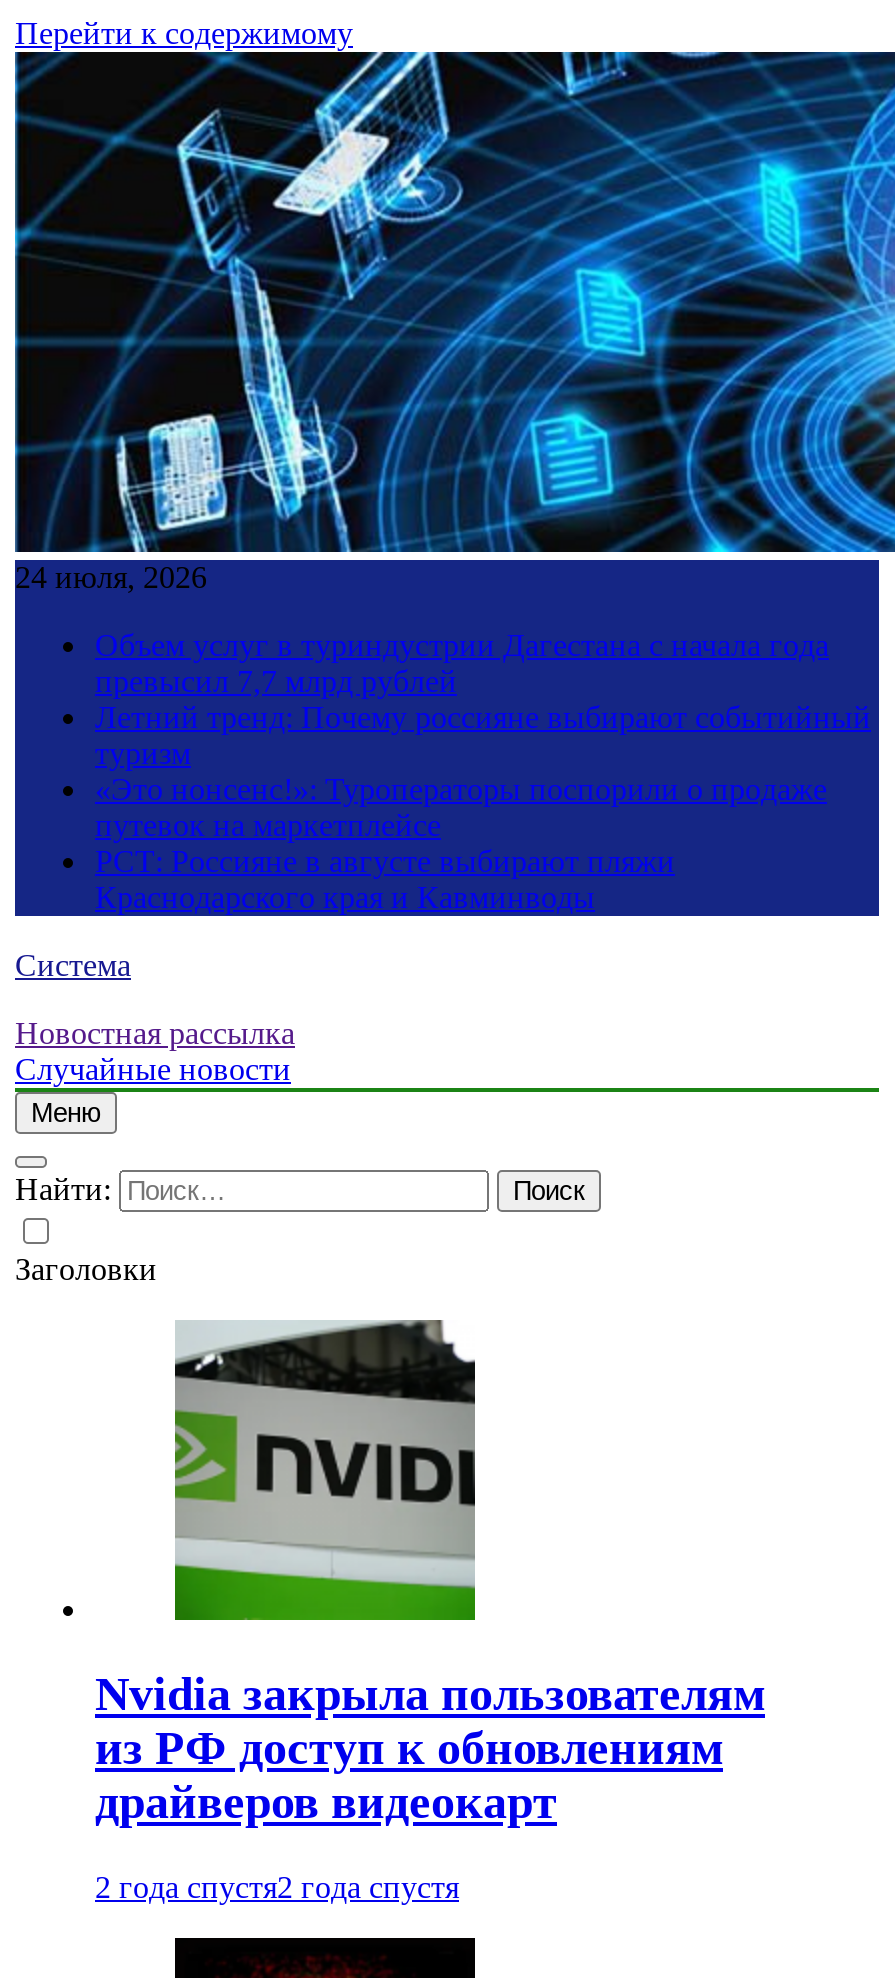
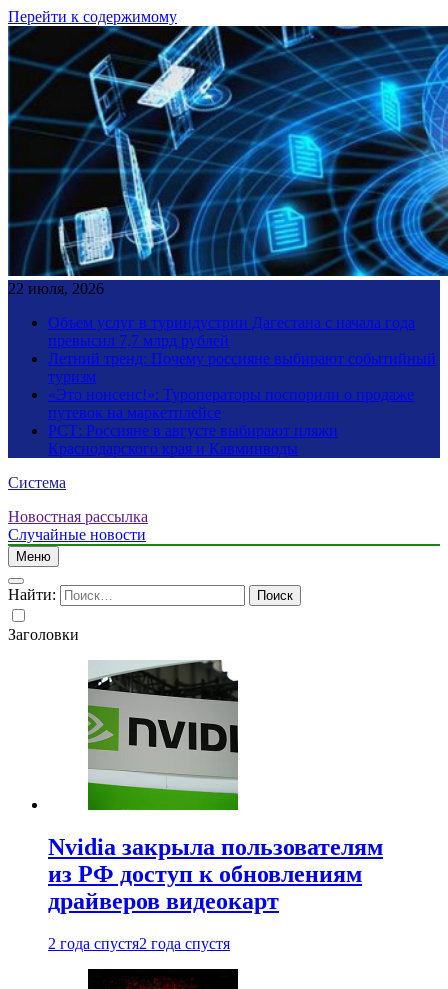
[15,560,207,594] 24 июля, 2026 -> [8,280,104,297] 22 июля, 2026

